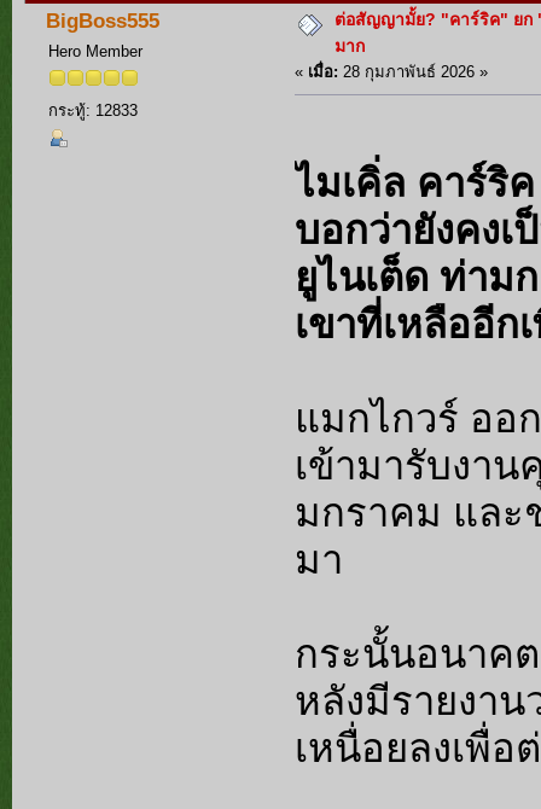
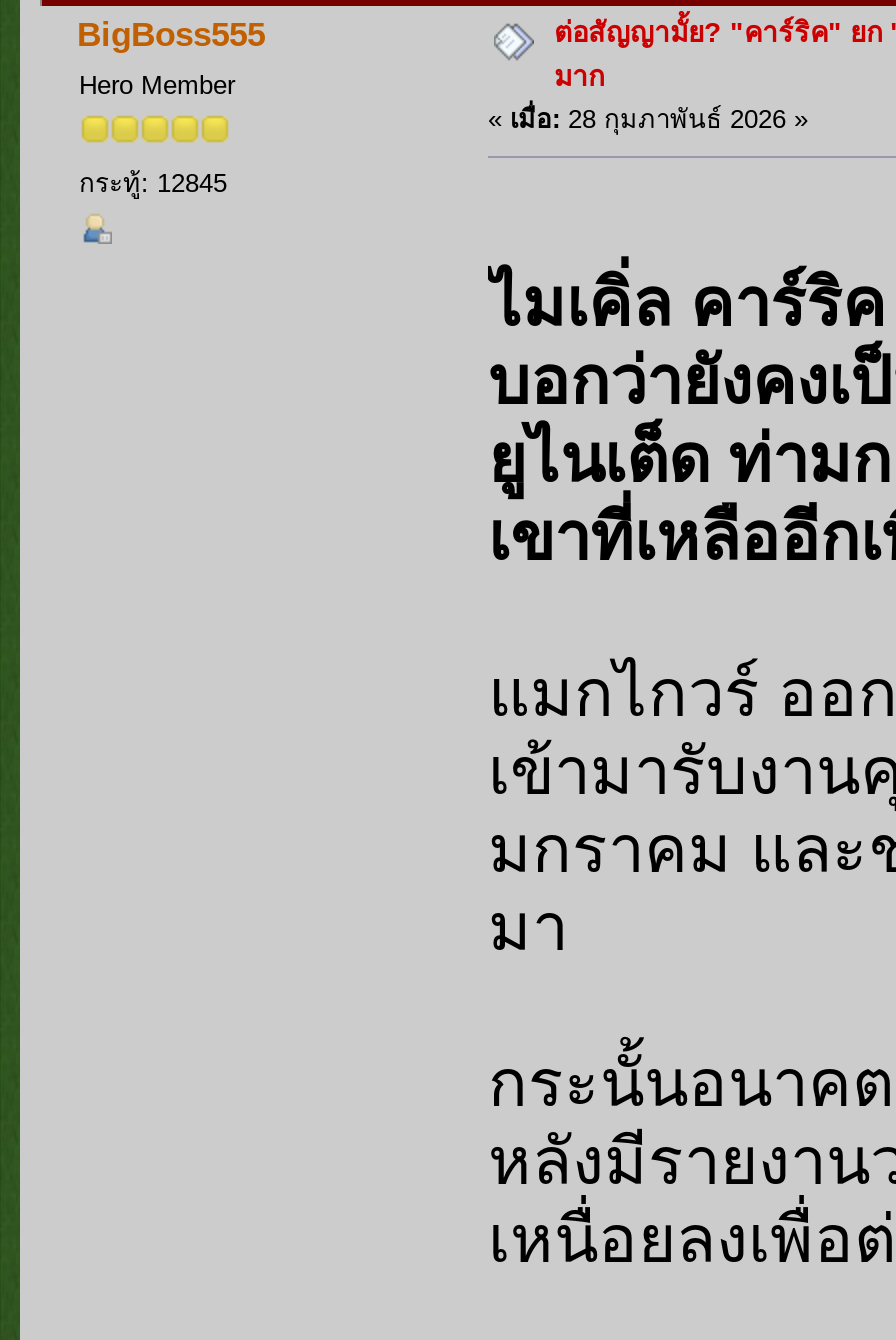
[48,101,137,120] กระทู้: 12833 -> [79,168,227,198] กระทู้: 12845

